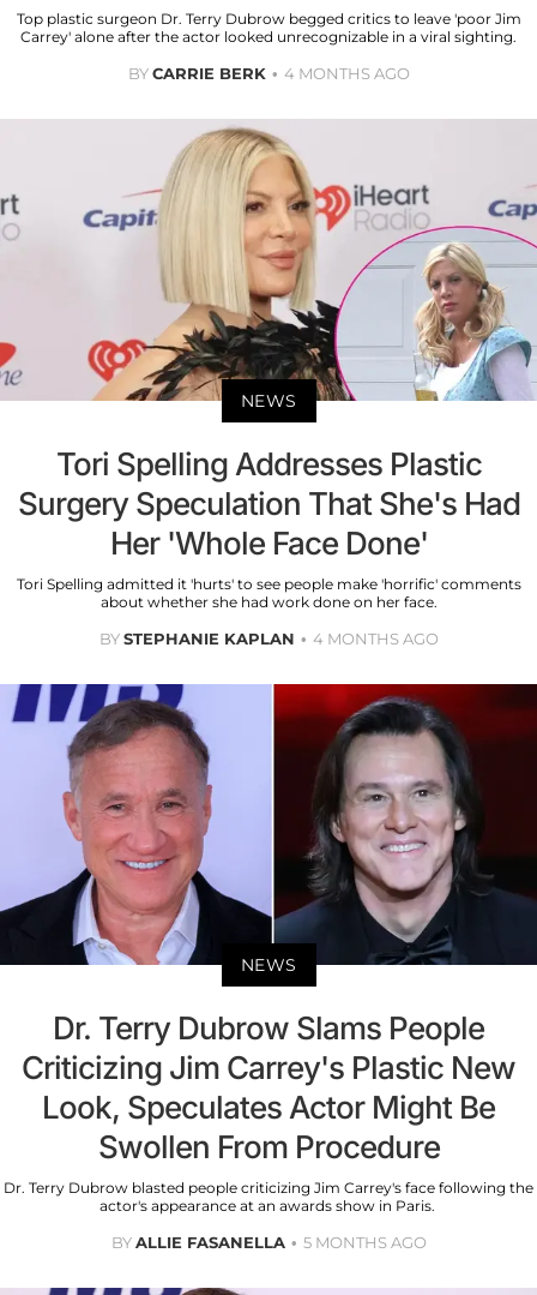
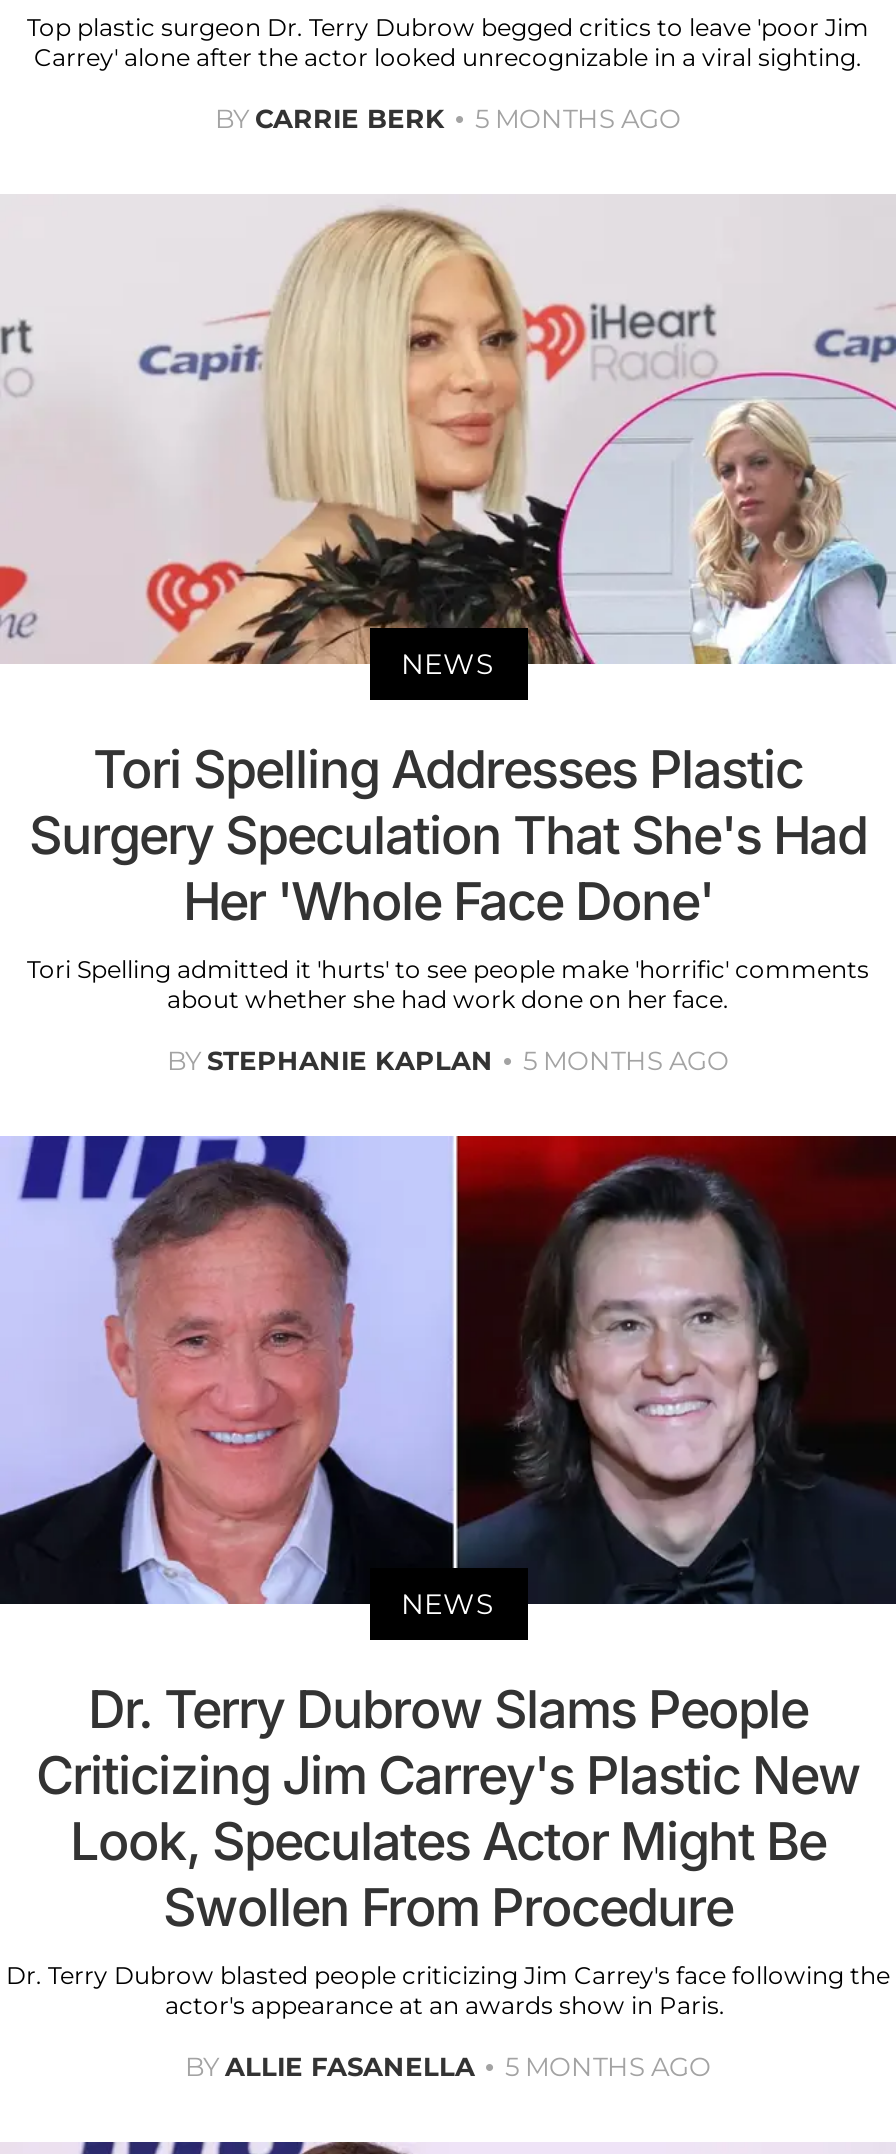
[128,64,409,83] BY CARRIE BERK 4 MONTHS AGO -> [215,103,681,135] BY CARRIE BERK 5 MONTHS AGO
[99,629,438,648] BY STEPHANIE KAPLAN 4 MONTHS AGO -> [167,1044,729,1076] BY STEPHANIE KAPLAN 5 MONTHS AGO

